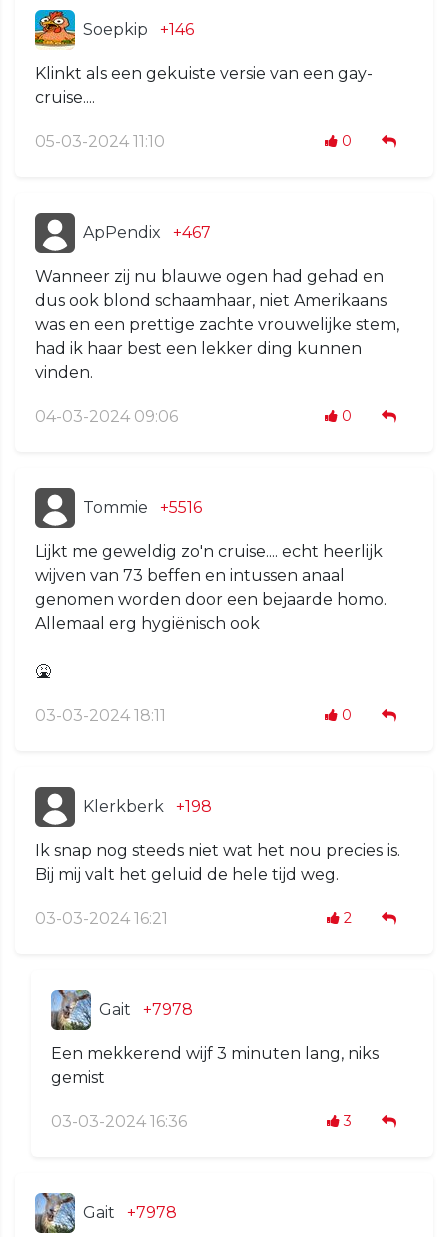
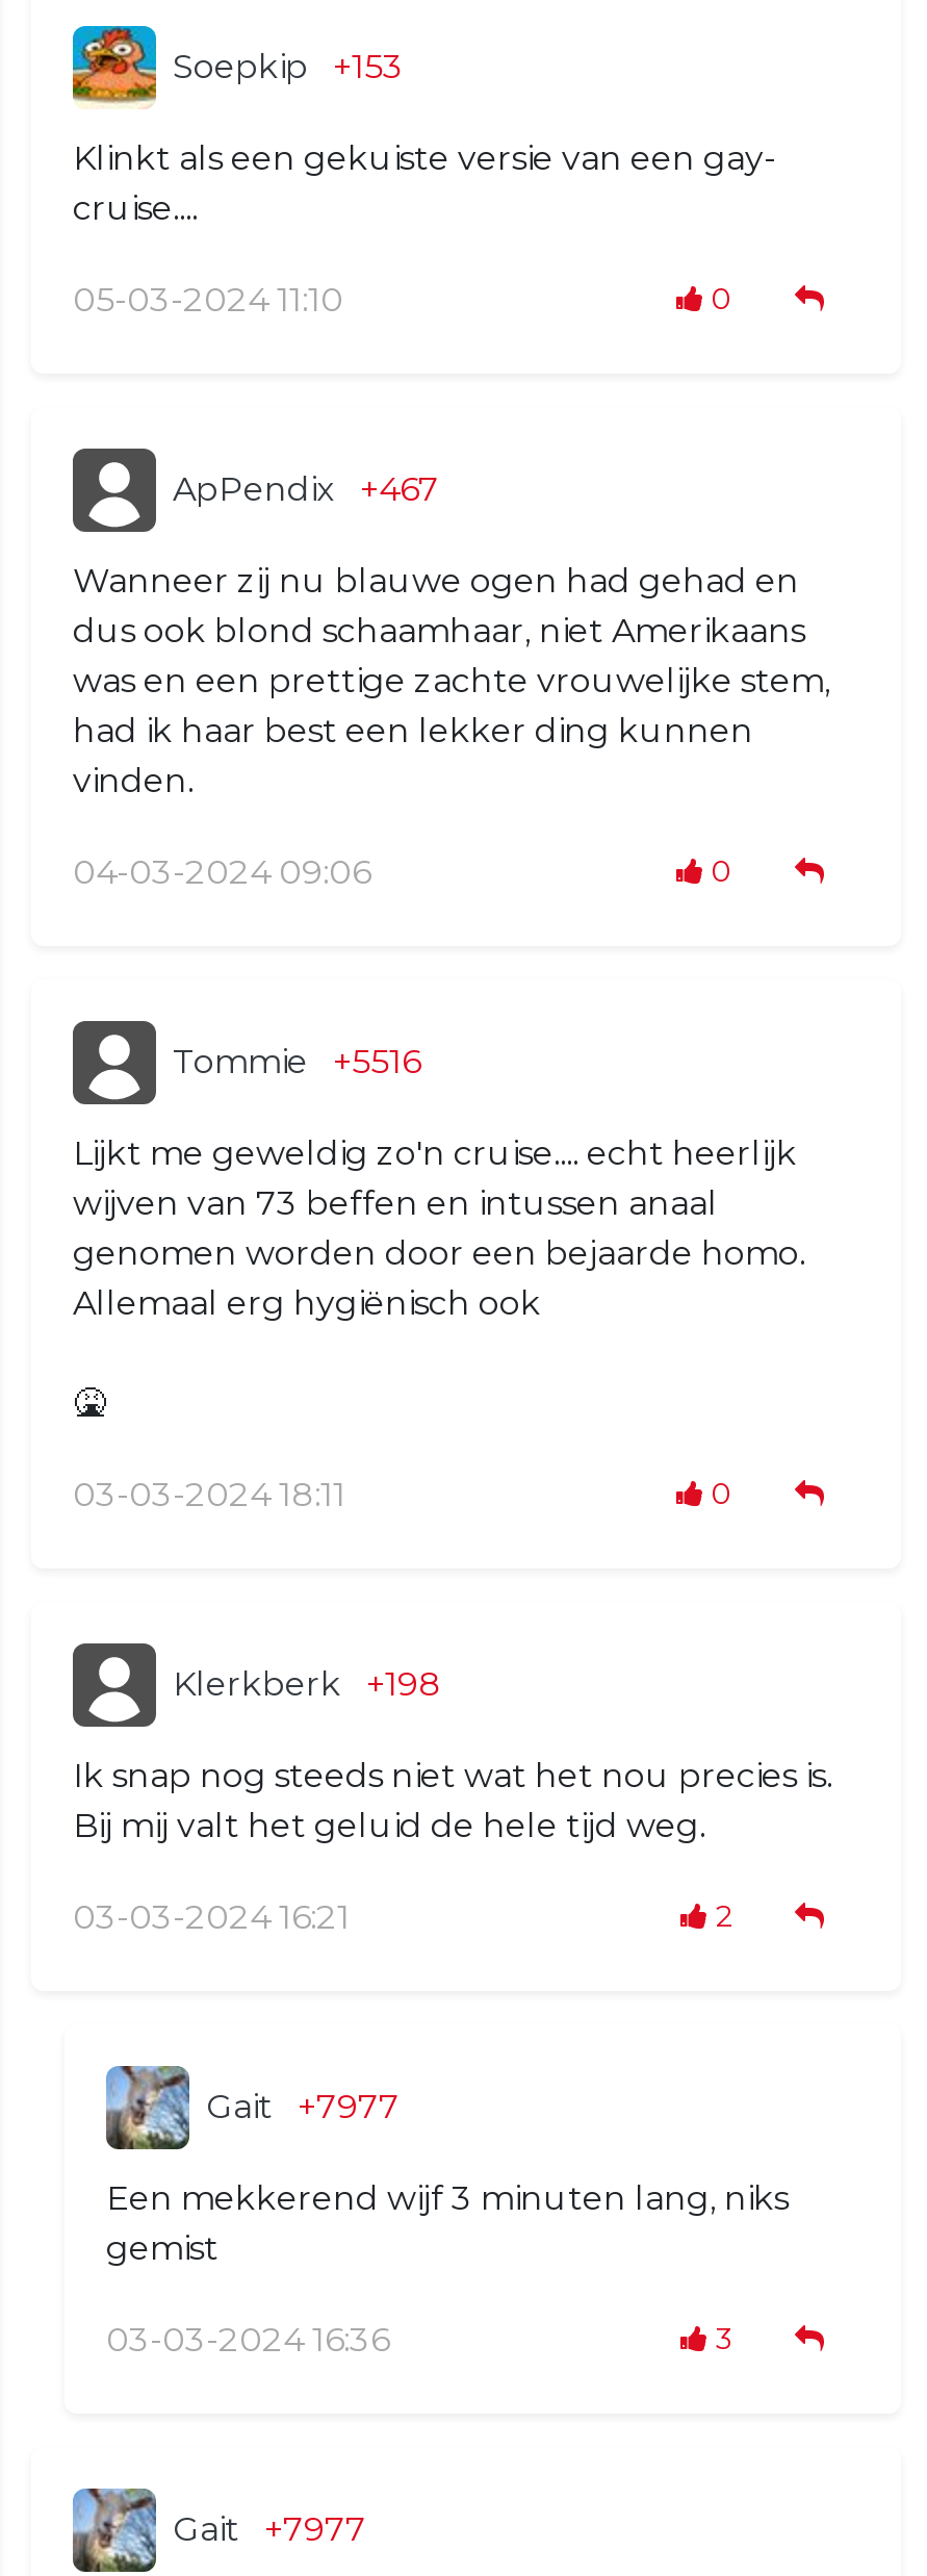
[83,20,194,39] Soepkip +146 -> [173,47,404,87] Soepkip +153
[99,1000,193,1019] Gait +7978 -> [206,2087,400,2127] Gait +7977
[83,1203,177,1222] Gait +7978 -> [173,2510,366,2549] Gait +7977

